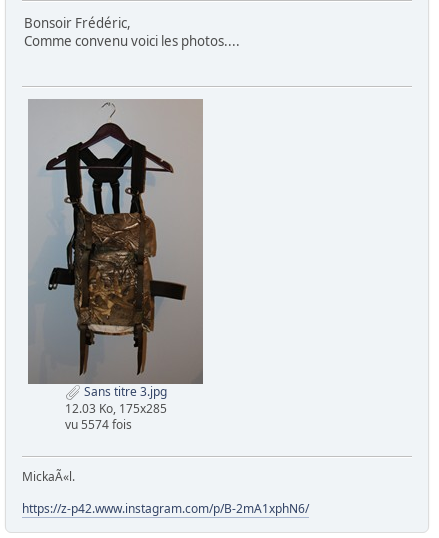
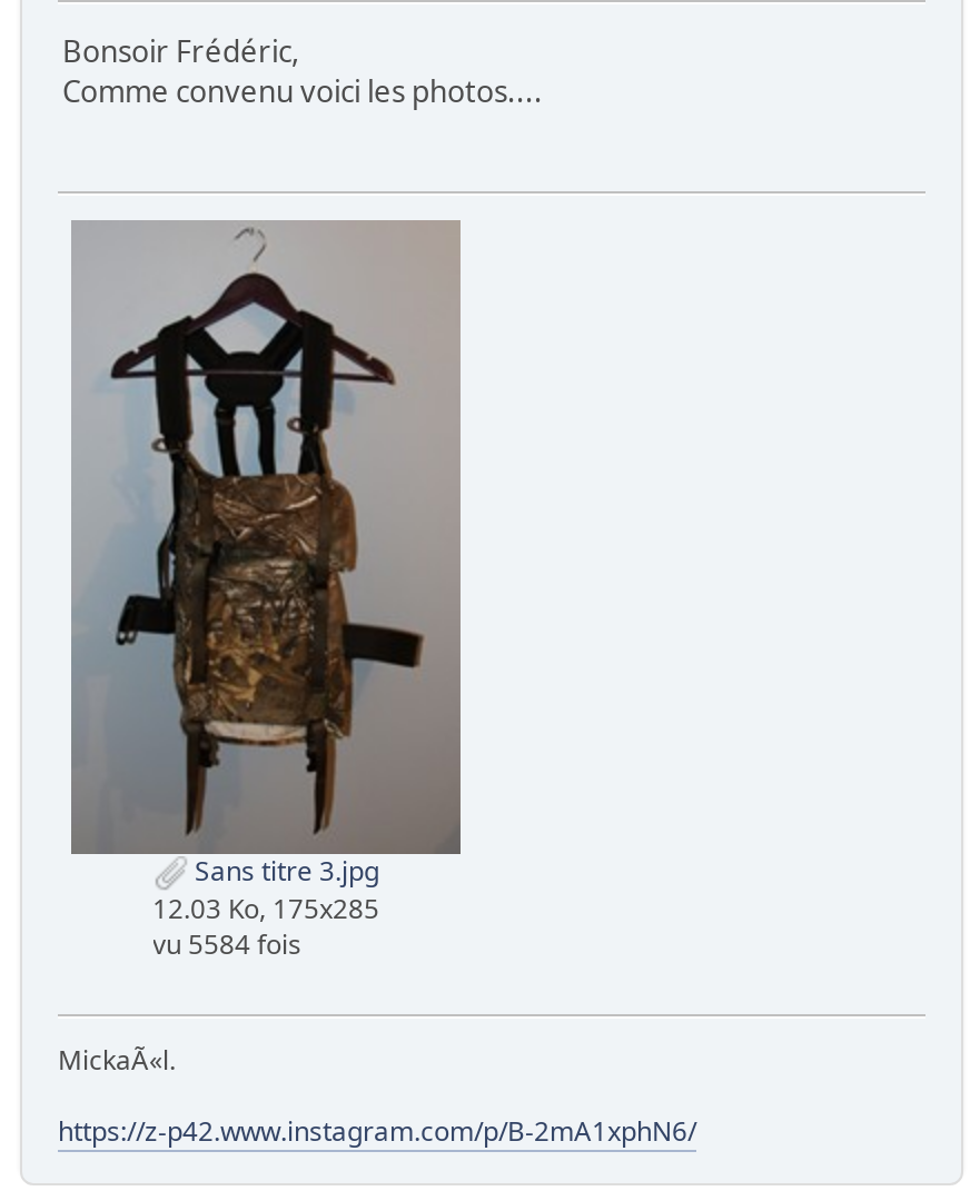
[64,416,131,433] vu 5574 fois -> [152,925,301,963] vu 5584 fois

